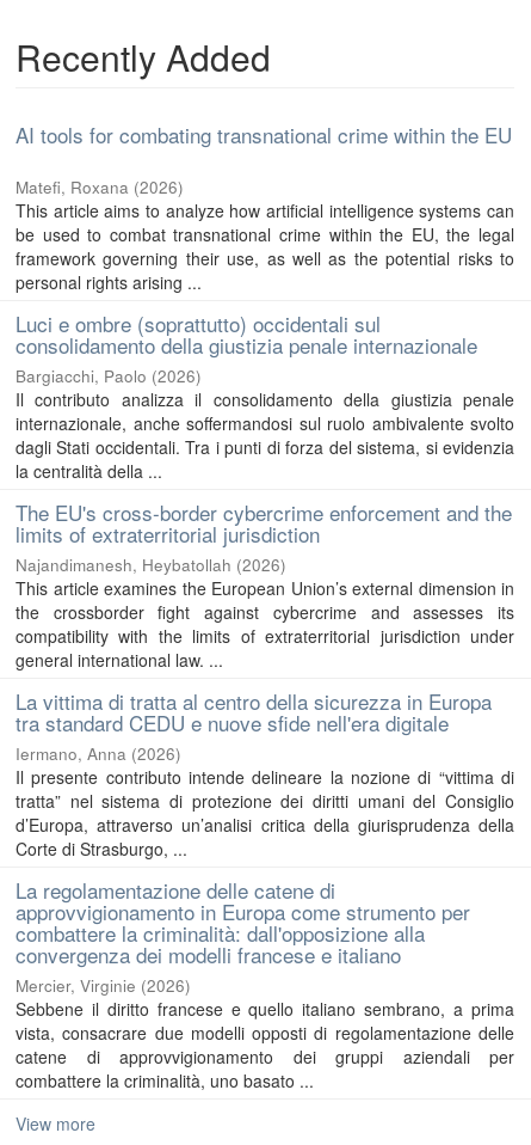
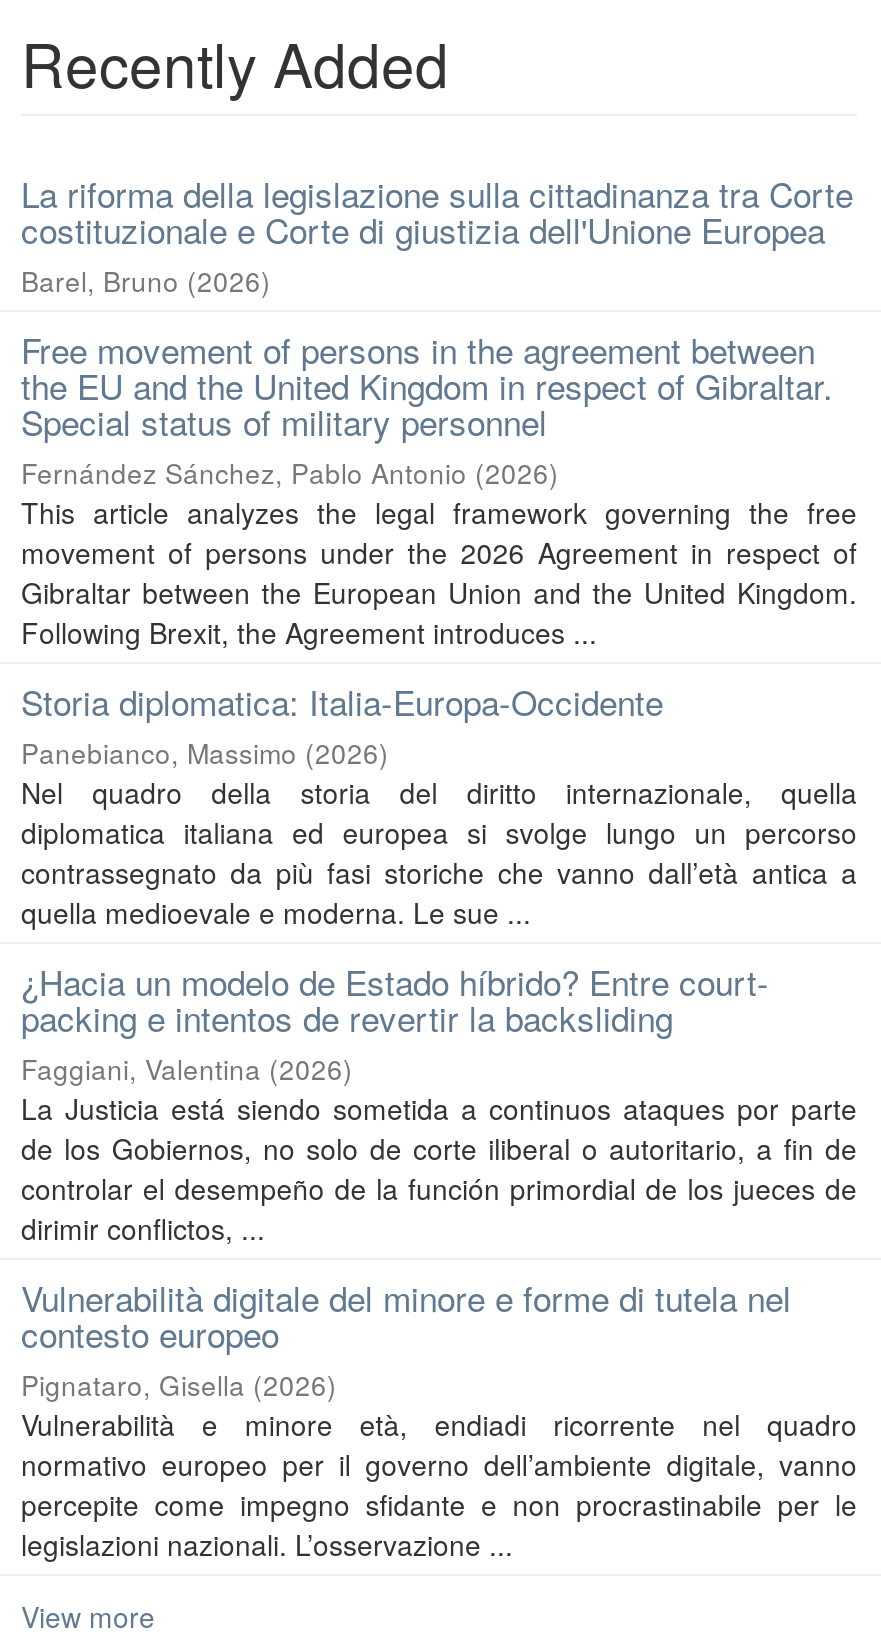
[16,120,514,1092] AI tools for combating transnational crime within the EU | Matefi, Roxana (2026) | This article aims to analyze how artificial intelligence systems can | be used to combat transnational crime within the EU, the legal | framework governing their use, as well as the potential risks to | personal rights arising ... | Luci e ombre (soprattutto) occidentali sul | consolidamento della giustizia penale internazionale | Bargiacchi, Paolo (2026) | Il contributo analizza il consolidamento della giustizia penale | internazionale, anche soffermandosi sul ruolo ambivalente svolto | dagli Stati occidentali. Tra i punti di forza del sistema, si evidenzia | la centralità della ... | The EU's cross-border cybercrime enforcement and the | limits of extraterritorial jurisdiction | Najandimanesh, Heybatollah (2026) | This article examines the European Union’s external dimension in | the crossborder fight against cybercrime and assesses its | compatibility with the limits of extraterritorial jurisdiction under | general international law. ... | La vittima di tratta al centro della sicurezza in Europa | tra standard CEDU e nuove sfide nell'era digitale | Iermano, Anna (2026) | Il presente contributo intende delineare la nozione di “vittima di | tratta” nel sistema di protezione dei diritti umani del Consiglio | d’Europa, attraverso un’analisi critica della giurisprudenza della | Corte di Strasburgo, ... | La regolamentazione delle catene di | approvvigionamento in Europa come strumento per | combattere la criminalità: dall'opposizione alla | convergenza dei modelli francese e italiano | Mercier, Virginie (2026) | Sebbene il diritto francese e quello italiano sembrano, a prima | vista, consacrare due modelli opposti di regolamentazione delle | catene di approvvigionamento dei gruppi aziendali per | combattere la criminalità, uno basato ... -> [21,168,857,1564] La riforma della legislazione sulla cittadinanza tra Corte | costituzionale e Corte di giustizia dell'Unione Europea | Barel, Bruno (2026) | Free movement of persons in the agreement between | the EU and the United Kingdom in respect of Gibraltar. | Special status of military personnel | Fernández Sánchez, Pablo Antonio (2026) | This article analyzes the legal framework governing the free | movement of persons under the 2026 Agreement in respect of | Gibraltar between the European Union and the United Kingdom. | Following Brexit, the Agreement introduces ... | Storia diplomatica: Italia-Europa-Occidente | Panebianco, Massimo (2026) | Nel quadro della storia del diritto internazionale, quella | diplomatica italiana ed europea si svolge lungo un percorso | contrassegnato da più fasi storiche che vanno dall’età antica a | quella medioevale e moderna. Le sue ... | ¿Hacia un modelo de Estado híbrido? Entre court- | packing e intentos de revertir la backsliding | Faggiani, Valentina (2026) | La Justicia está siendo sometida a continuos ataques por parte | de los Gobiernos, no solo de corte iliberal o autoritario, a fin de | controlar el desempeño de la función primordial de los jueces de | dirimir conflictos, ... | Vulnerabilità digitale del minore e forme di tutela nel | contesto europeo | Pignataro, Gisella (2026) | Vulnerabilità e minore età, endiadi ricorrente nel quadro | normativo europeo per il governo dell’ambiente digitale, vanno | percepite come impegno sfidante e non procrastinabile per le | legislazioni nazionali. L’osservazione ...

